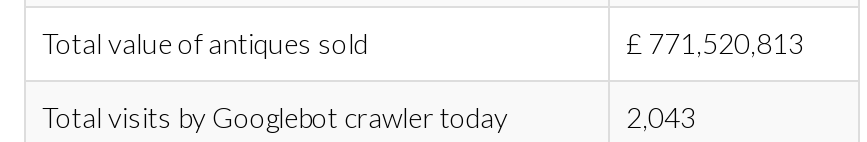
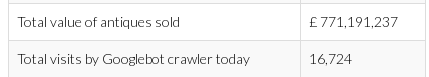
[626,25,804,59] £771,520,813 -> [309,13,398,30] £771,191,237
[626,99,696,133] 2,043 -> [309,50,352,67] 16,724

